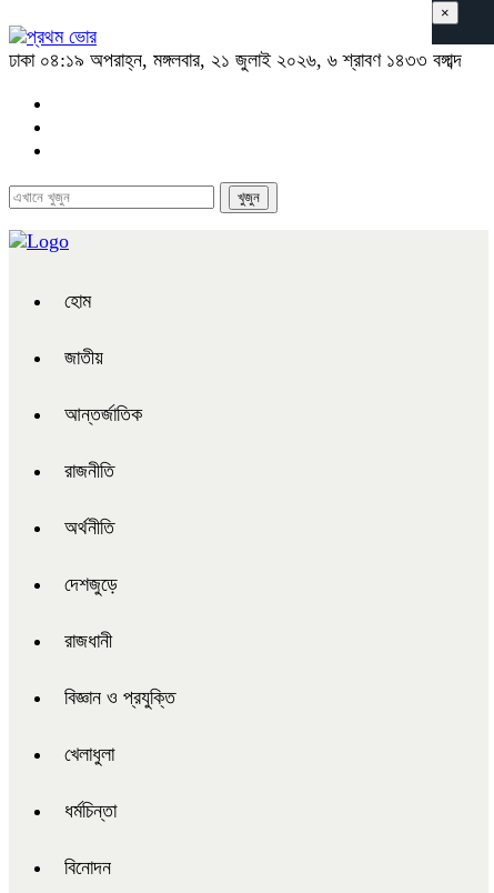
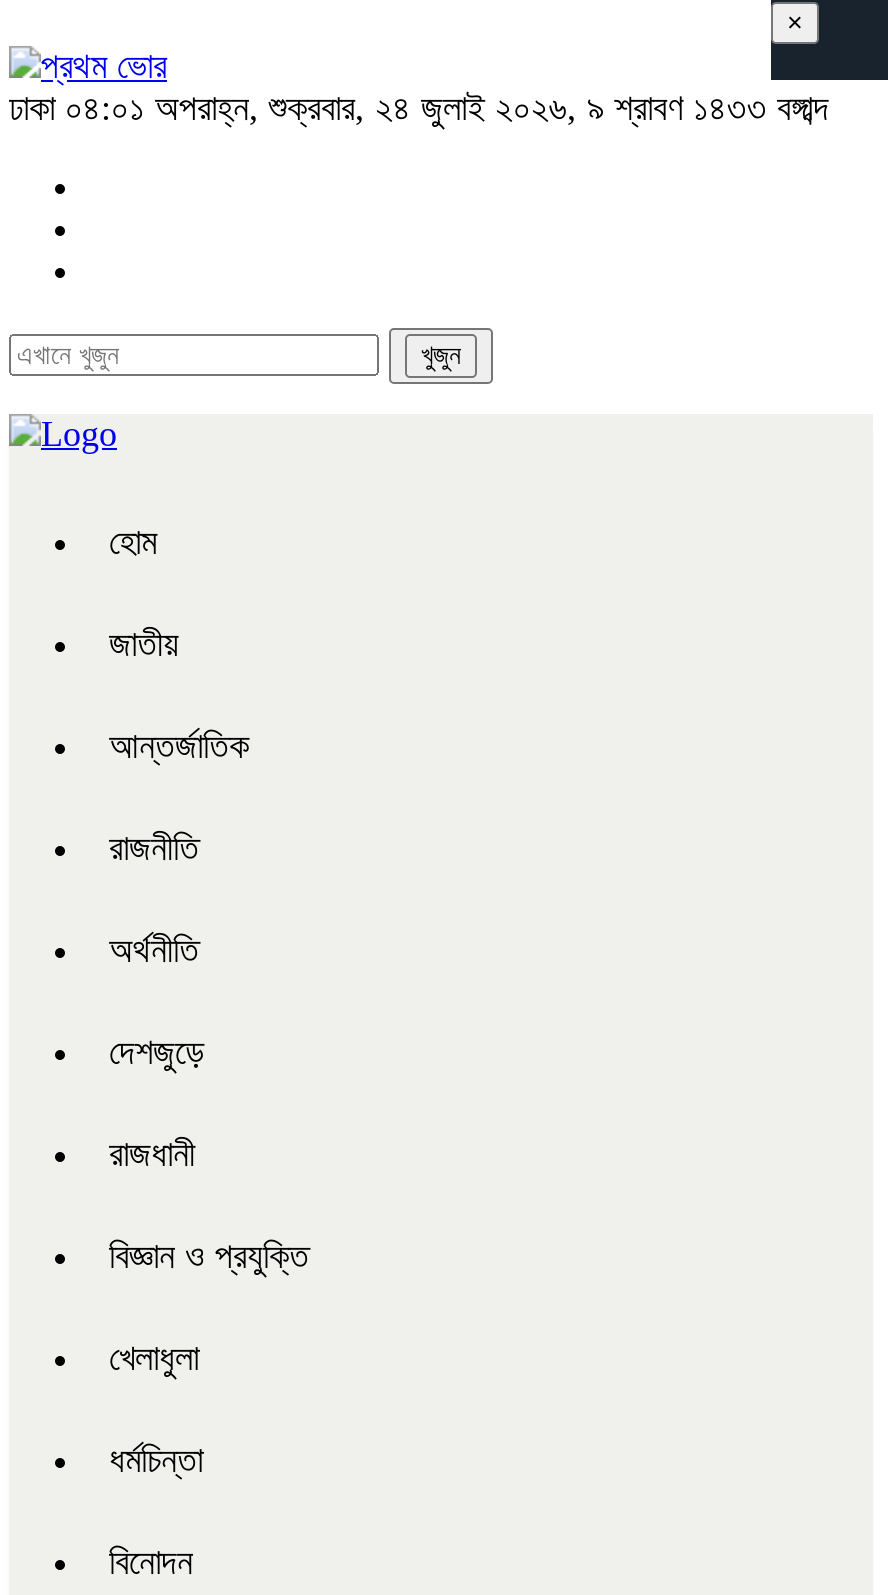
[9,49,462,71] ঢাকা ০৪:১৯ অপরাহ্ন, মঙ্গলবার, ২১ জুলাই ২০২৬, ৬ শ্রাবণ ১৪৩৩ বঙ্গাব্দ -> [9,88,829,128] ঢাকা ০৪:০১ অপরাহ্ন, শুক্রবার, ২৪ জুলাই ২০২৬, ৯ শ্রাবণ ১৪৩৩ বঙ্গাব্দ

